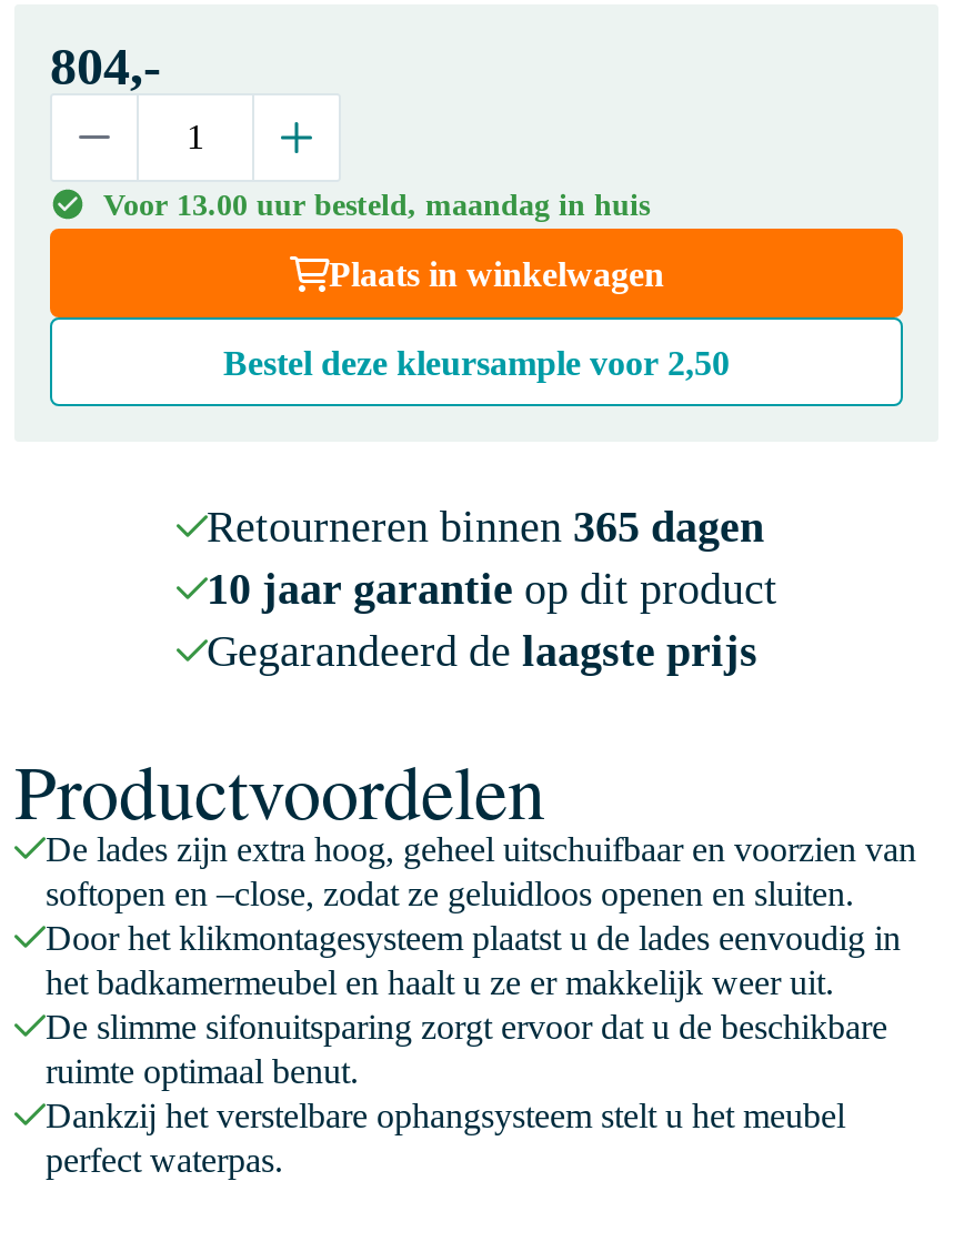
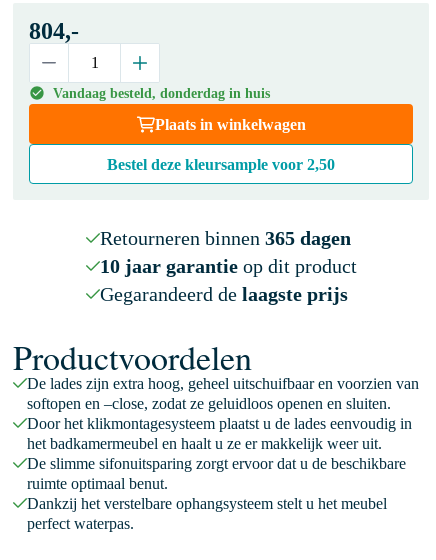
[103,189,650,222] Voor 13.00 uur besteld, maandag in huis -> [53,86,270,101] Vandaag besteld, donderdag in huis

